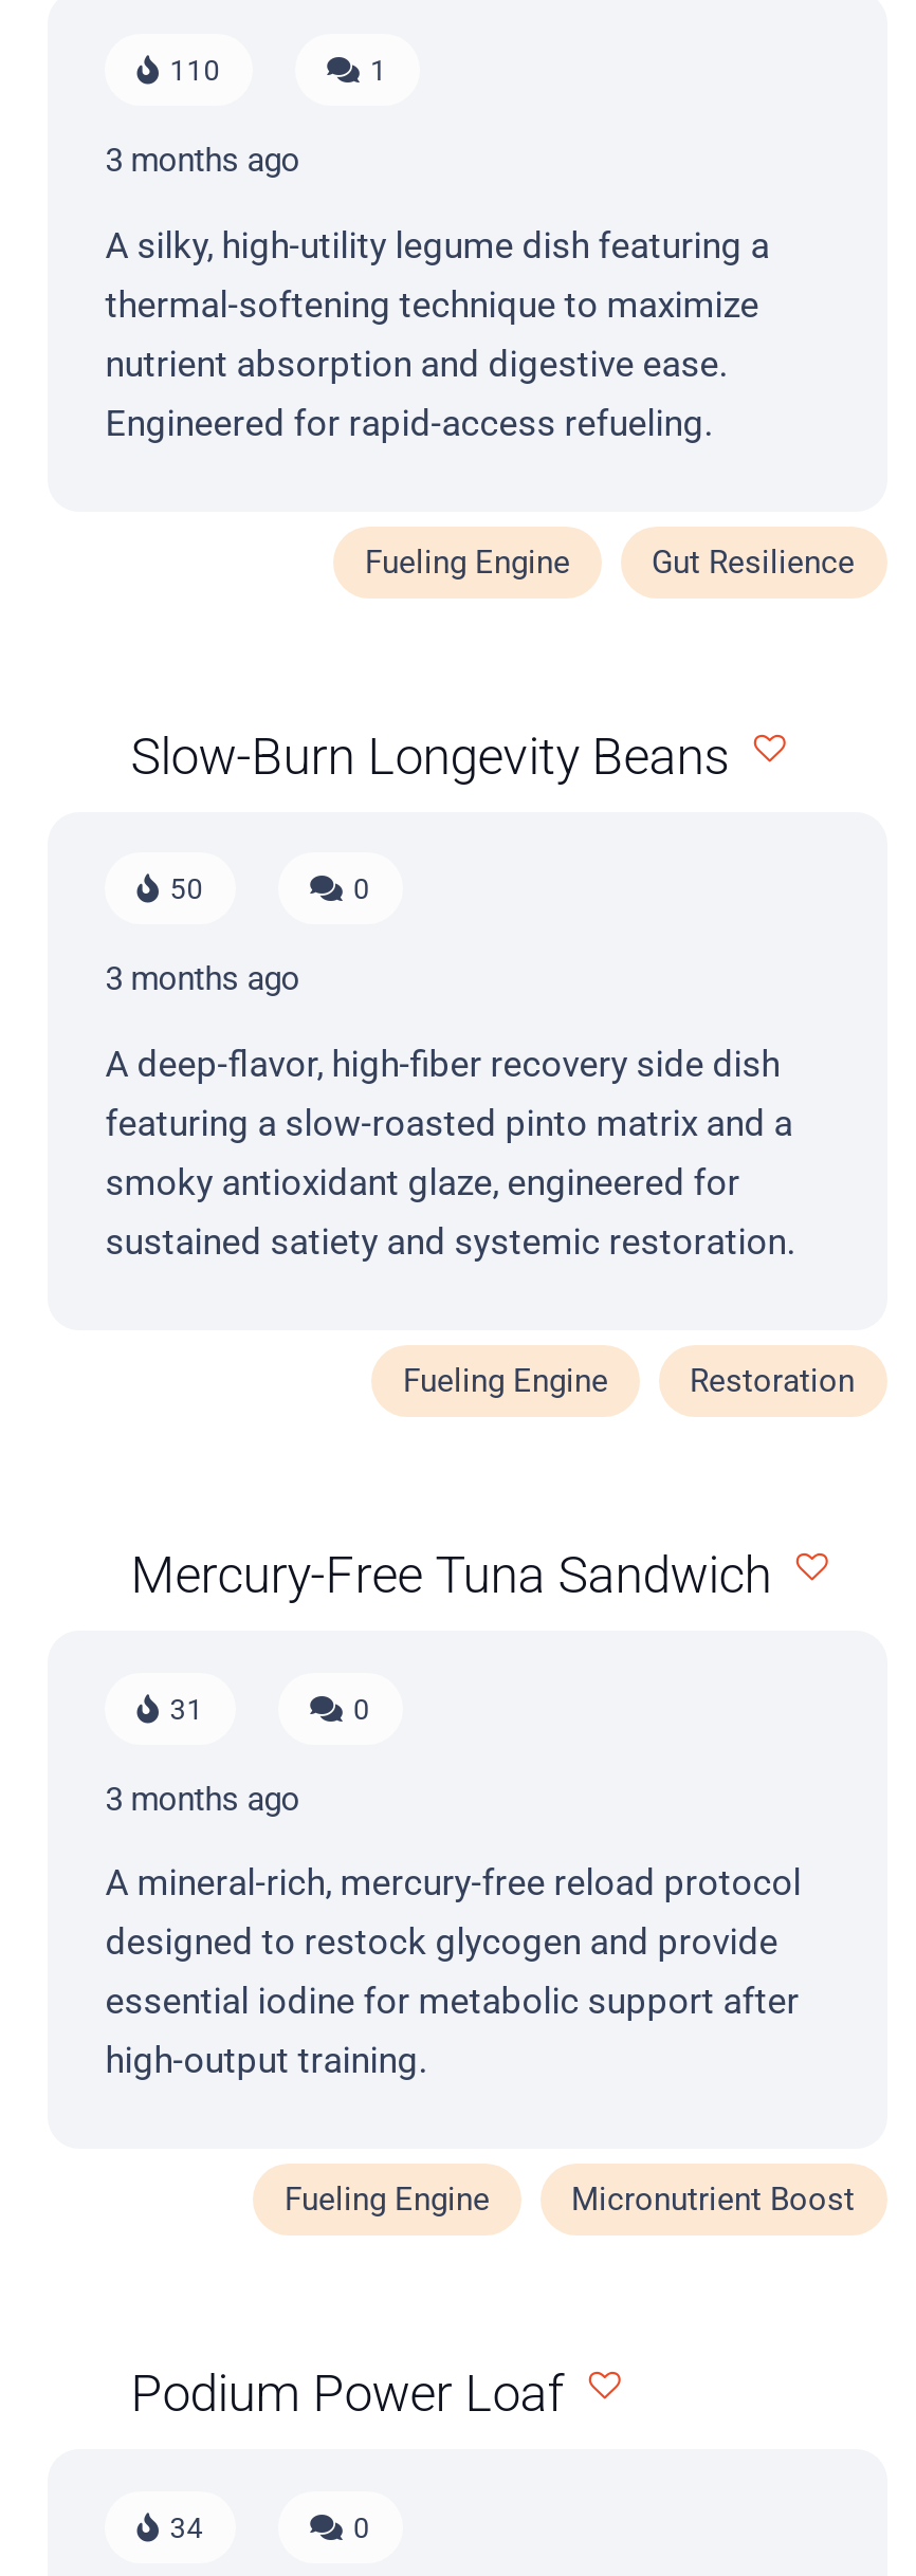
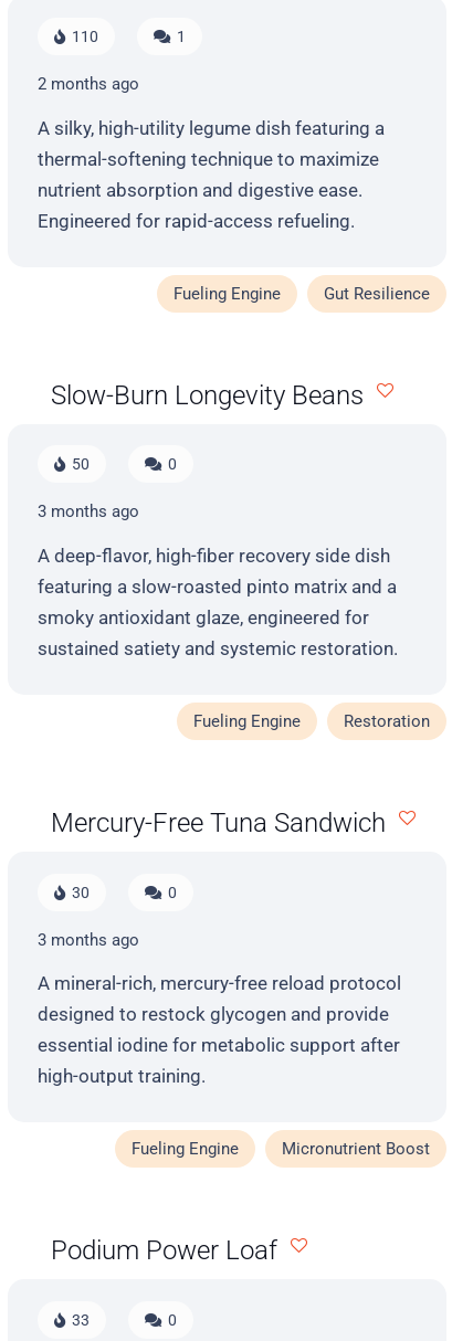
[105,142,300,180] 3 months ago -> [38,74,140,94] 2 months ago
[170,1691,204,1725] 31 -> [72,883,89,901] 30
[170,2510,204,2544] 34 -> [72,1311,89,1329] 33

